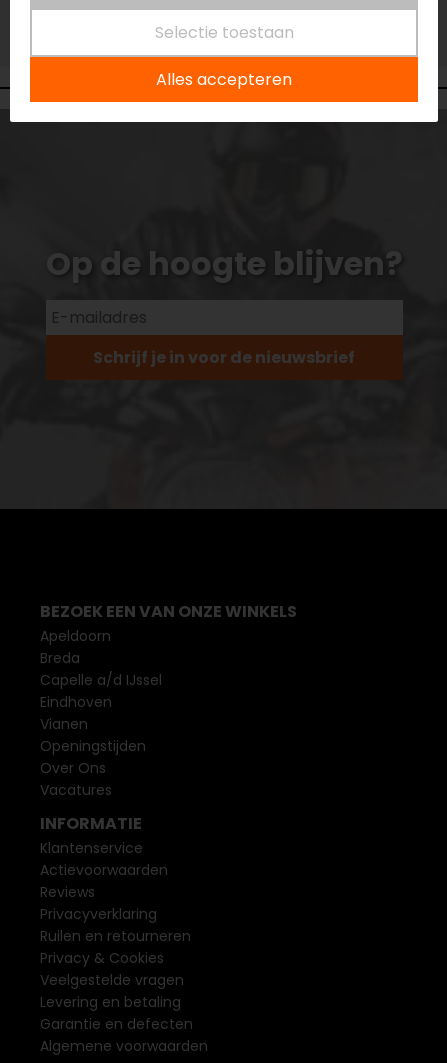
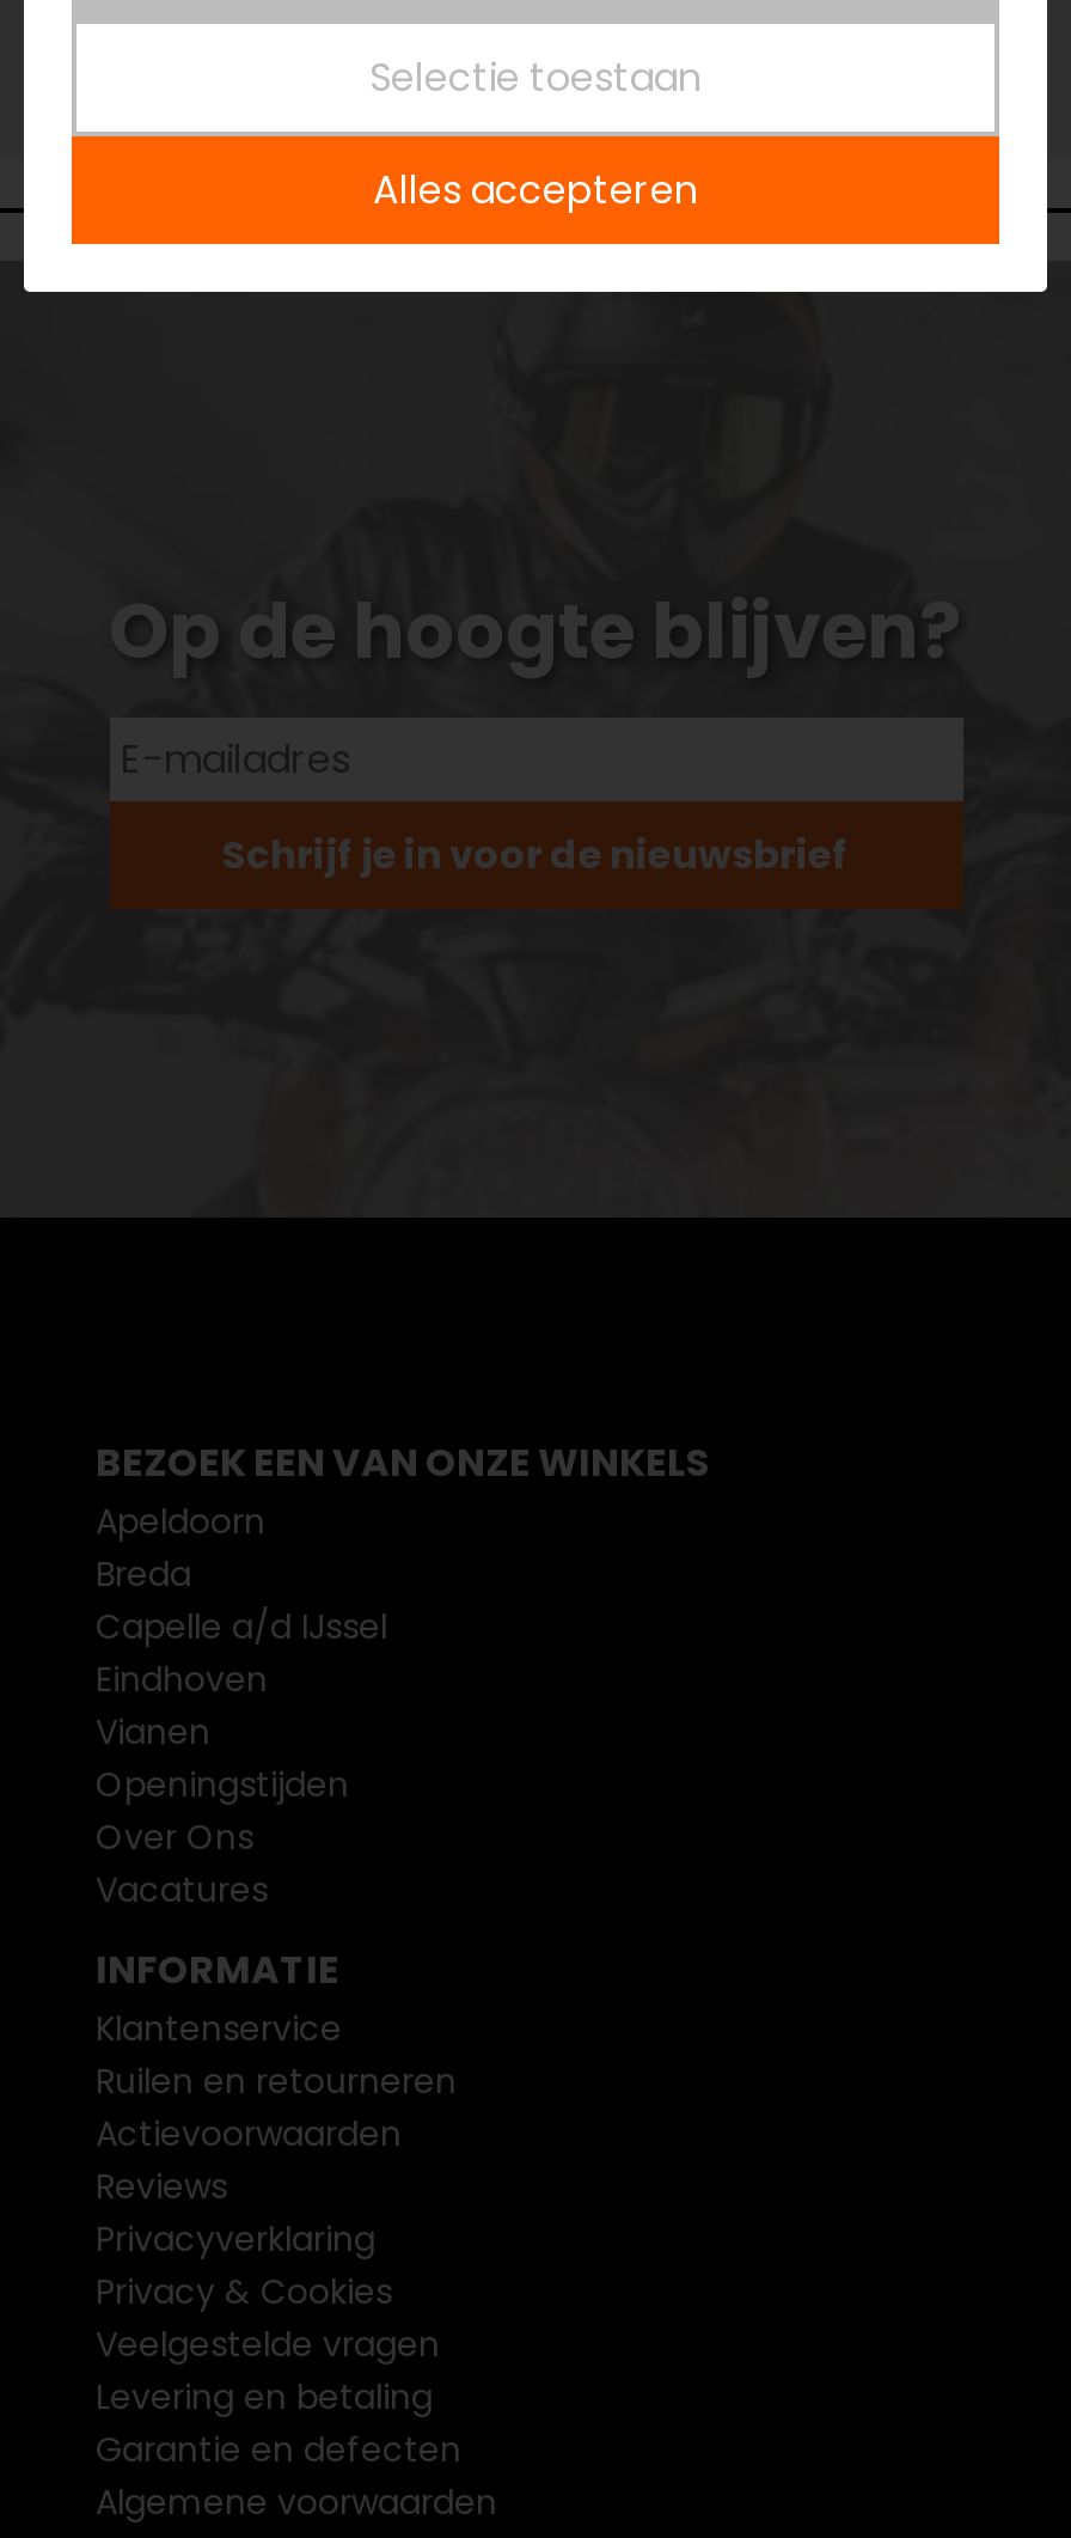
moved [40,860,168,924] -> [96,2110,402,2263]: Actievoorwaarden | Reviews | Privacyverklaring
moved [40,926,191,946] -> [96,2057,457,2105]: Ruilen en retourneren

